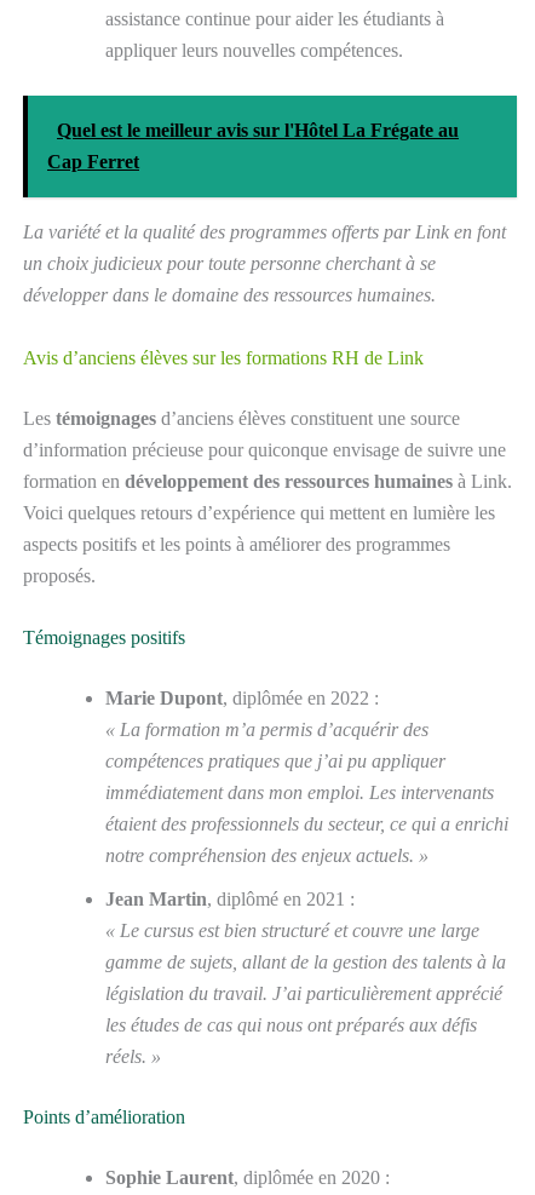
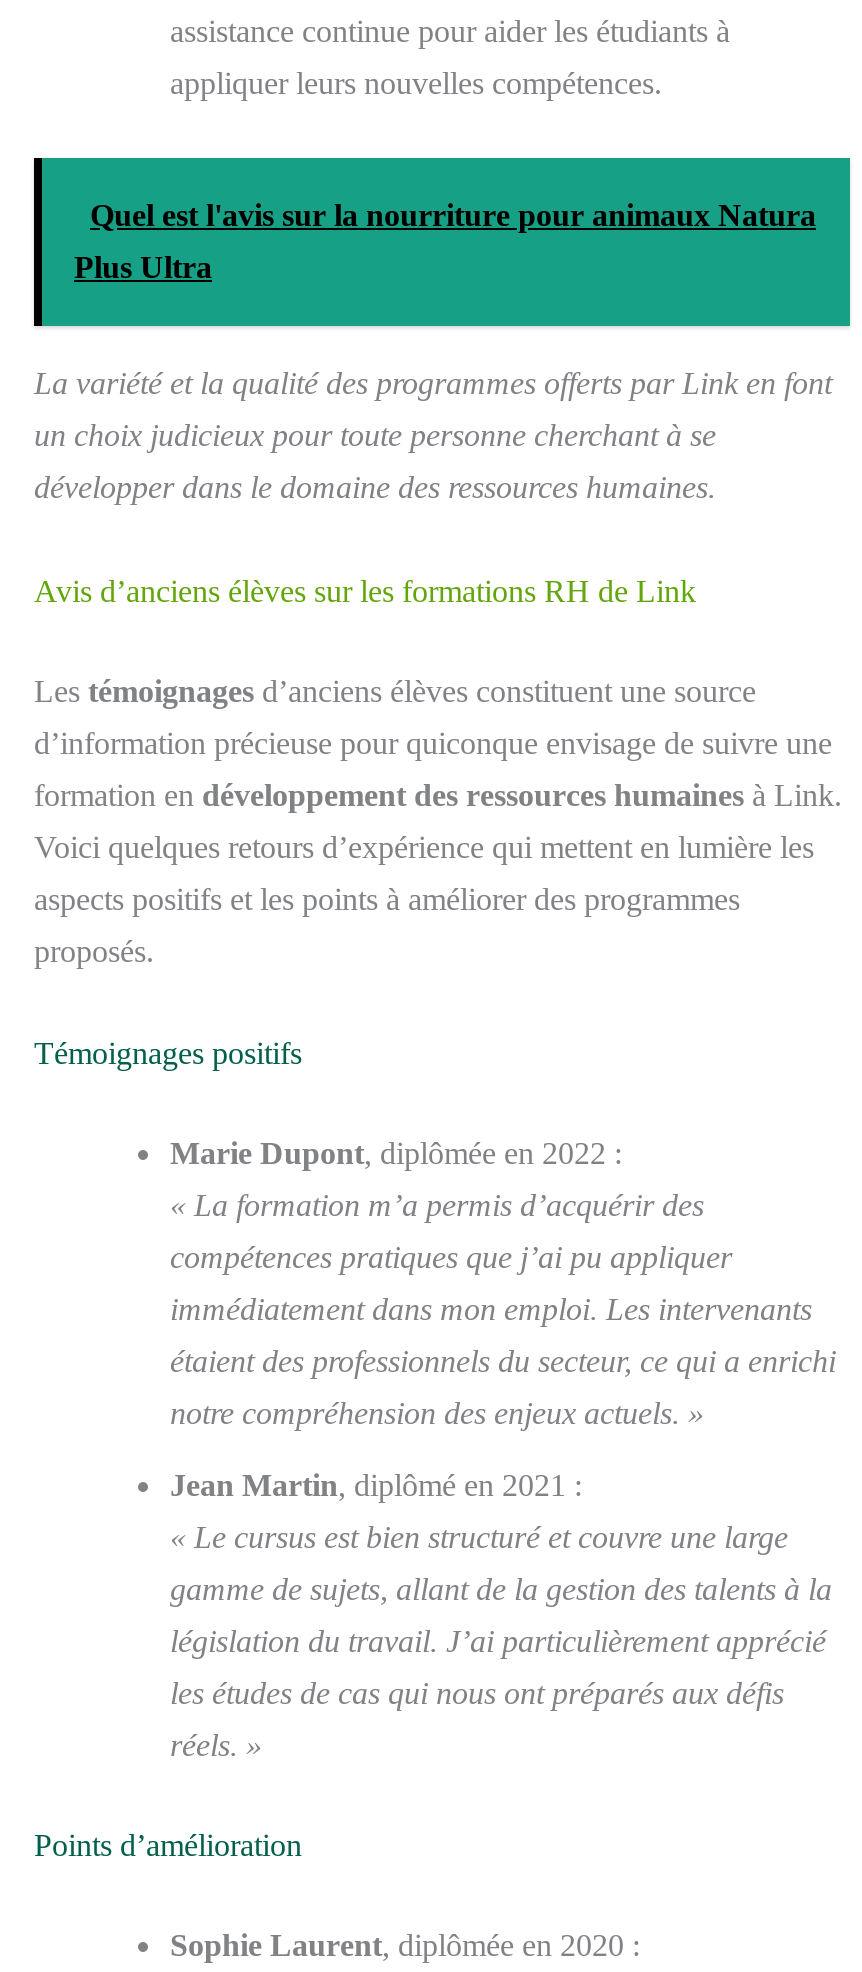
[57,120,459,141] Quel est le meilleur avis sur l'Hôtel La Frégate au -> [90,198,816,232] Quel est l'avis sur la nourriture pour animaux Natura
[47,152,139,172] Cap Ferret -> [74,250,212,284] Plus Ultra

